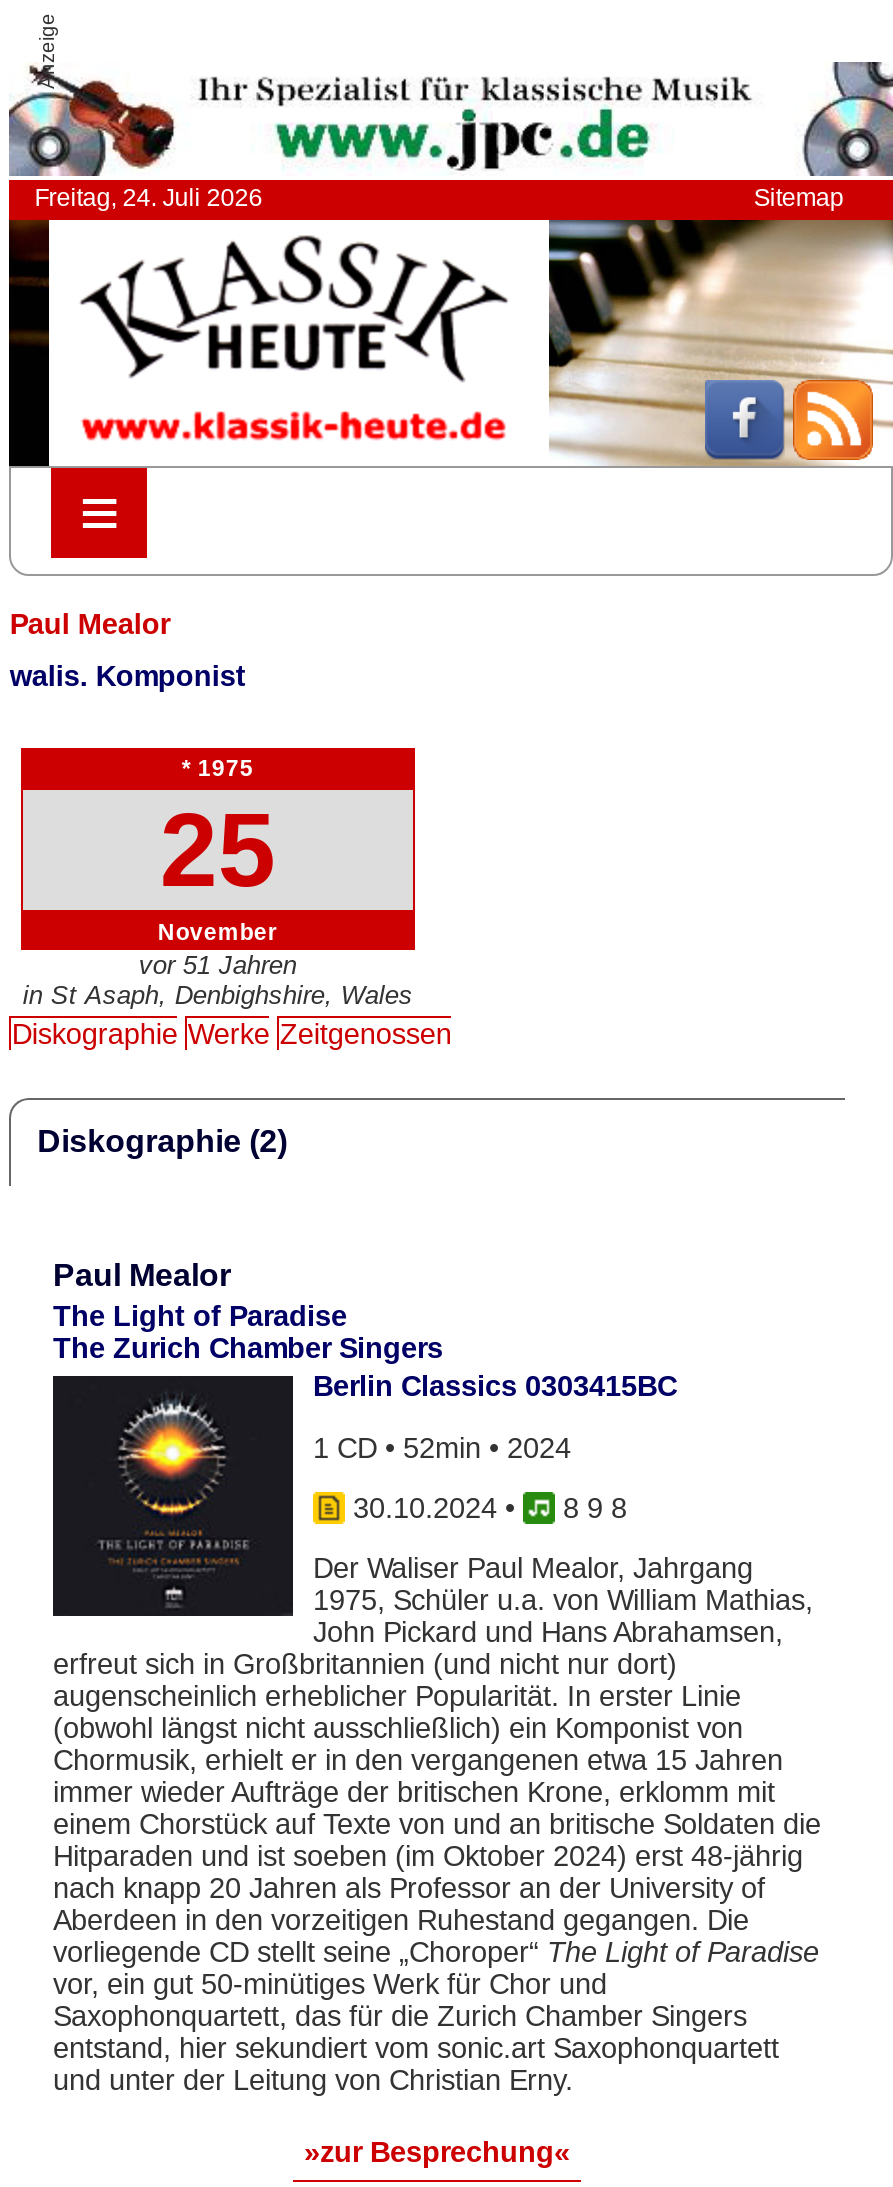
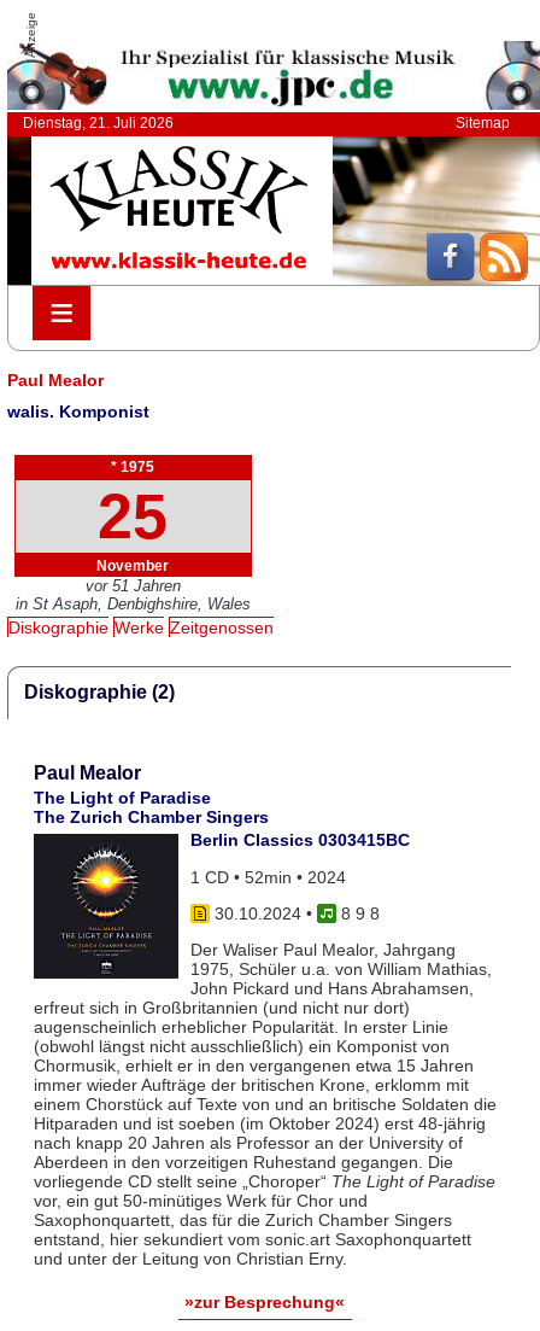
[34,184,262,212] Freitag, 24. Juli 2026 -> [23,115,173,132] Dienstag, 21. Juli 2026

